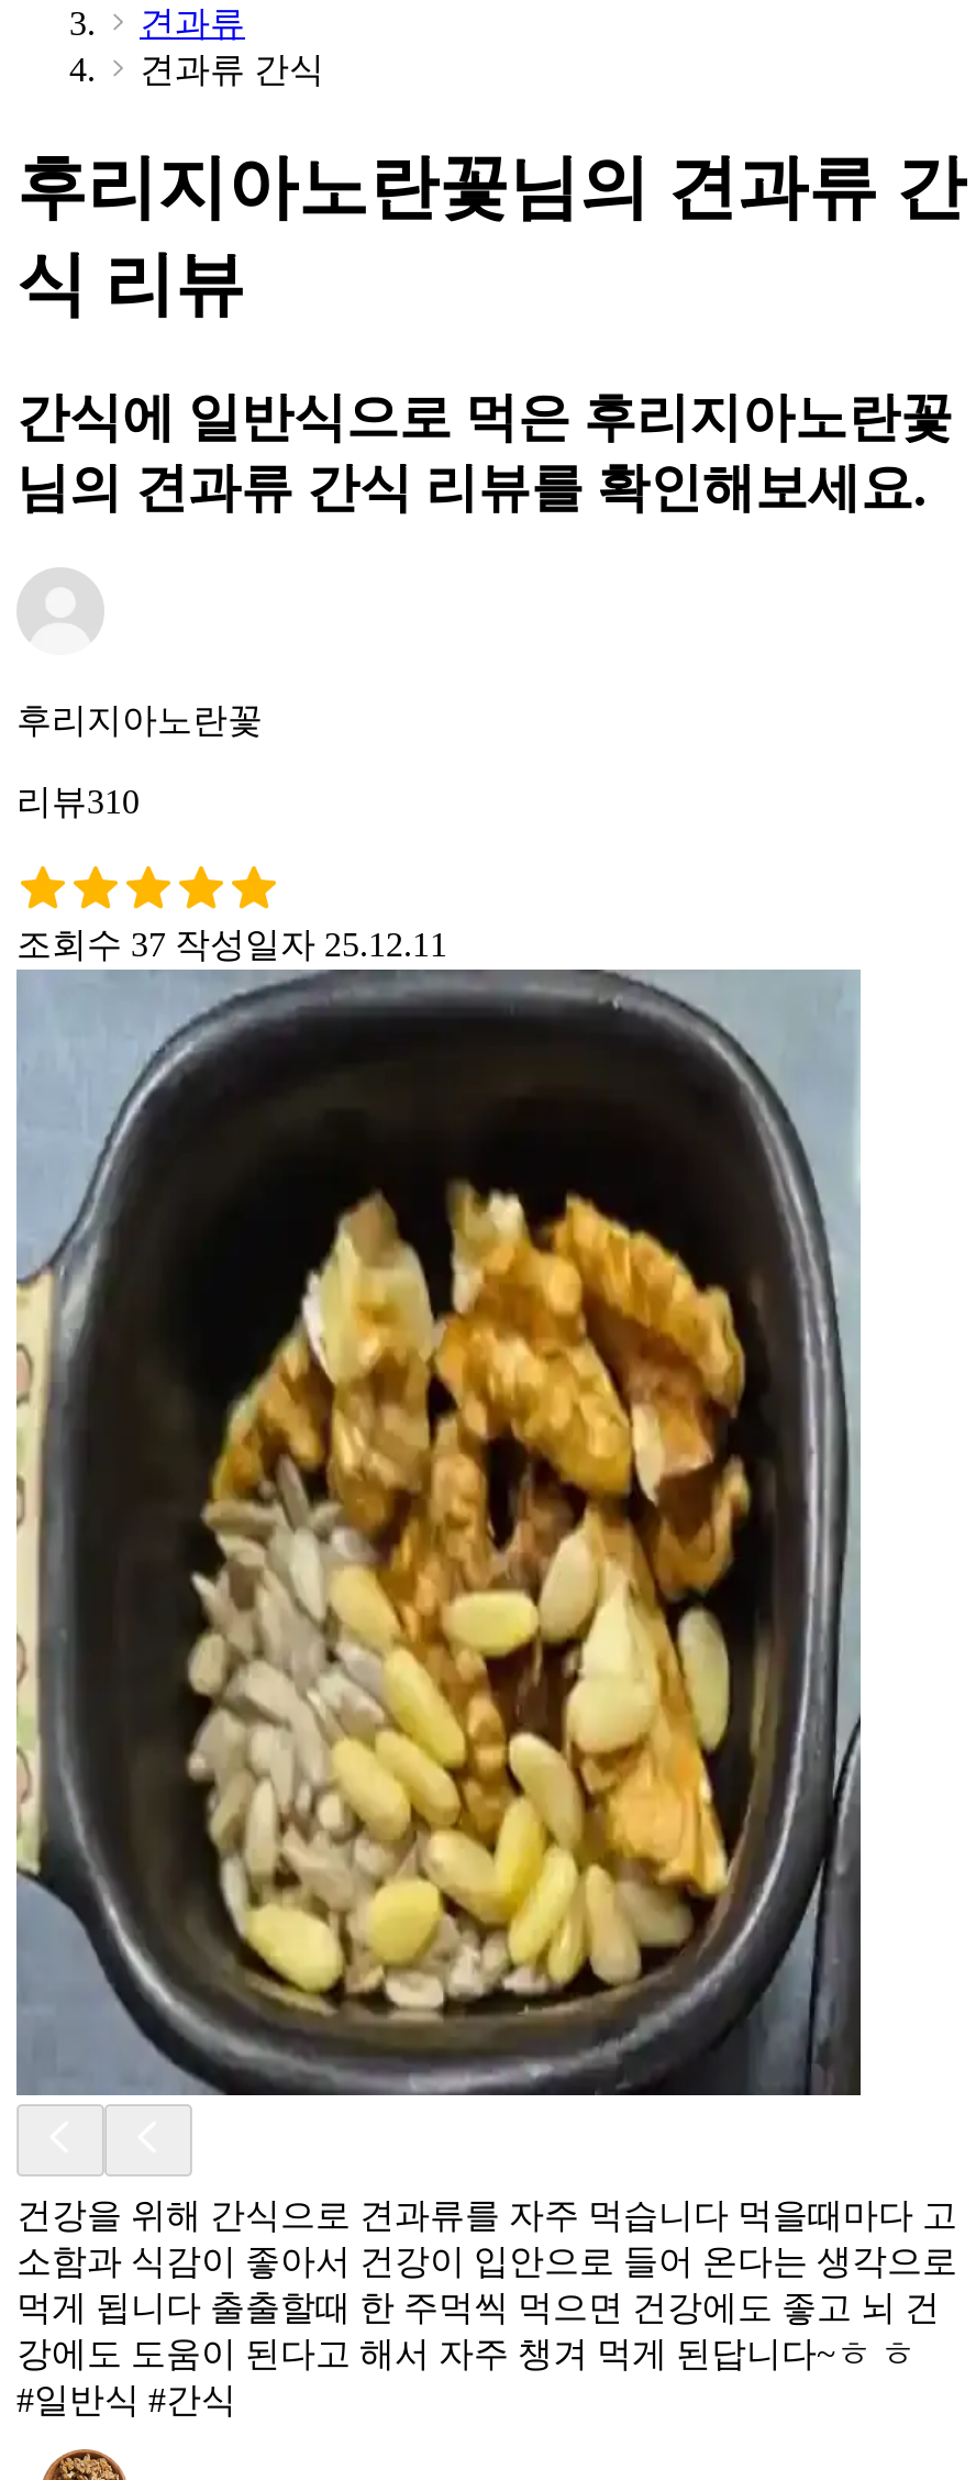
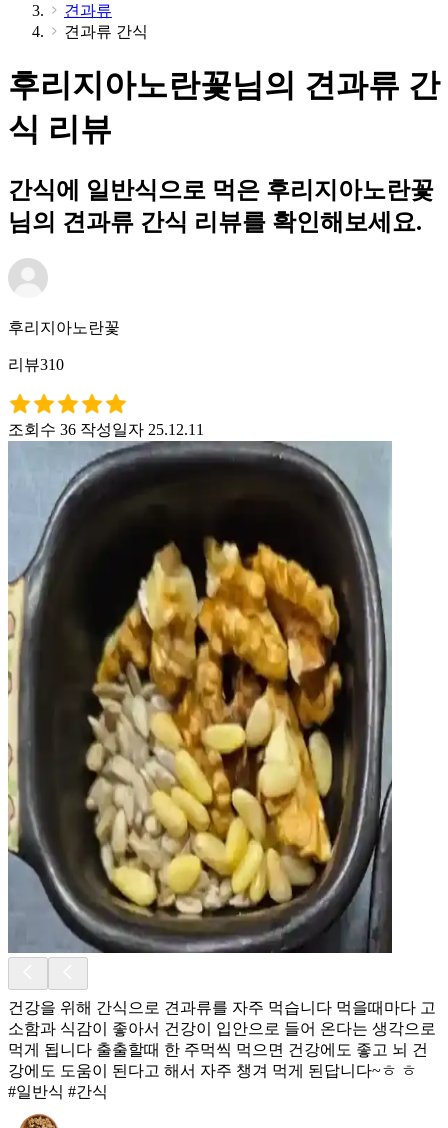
[16,925,447,963] 조회수 37 작성일자 25.12.11 -> [8,421,204,438] 조회수 36 작성일자 25.12.11

